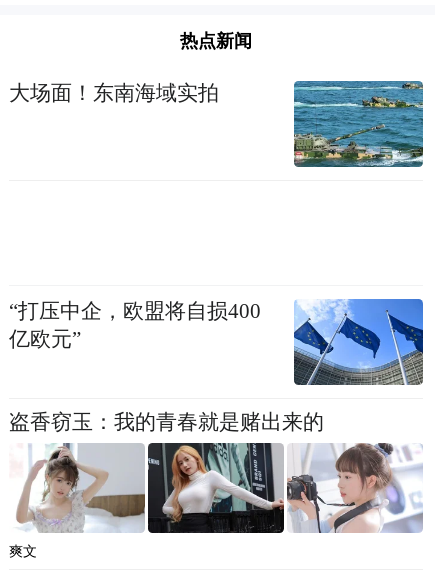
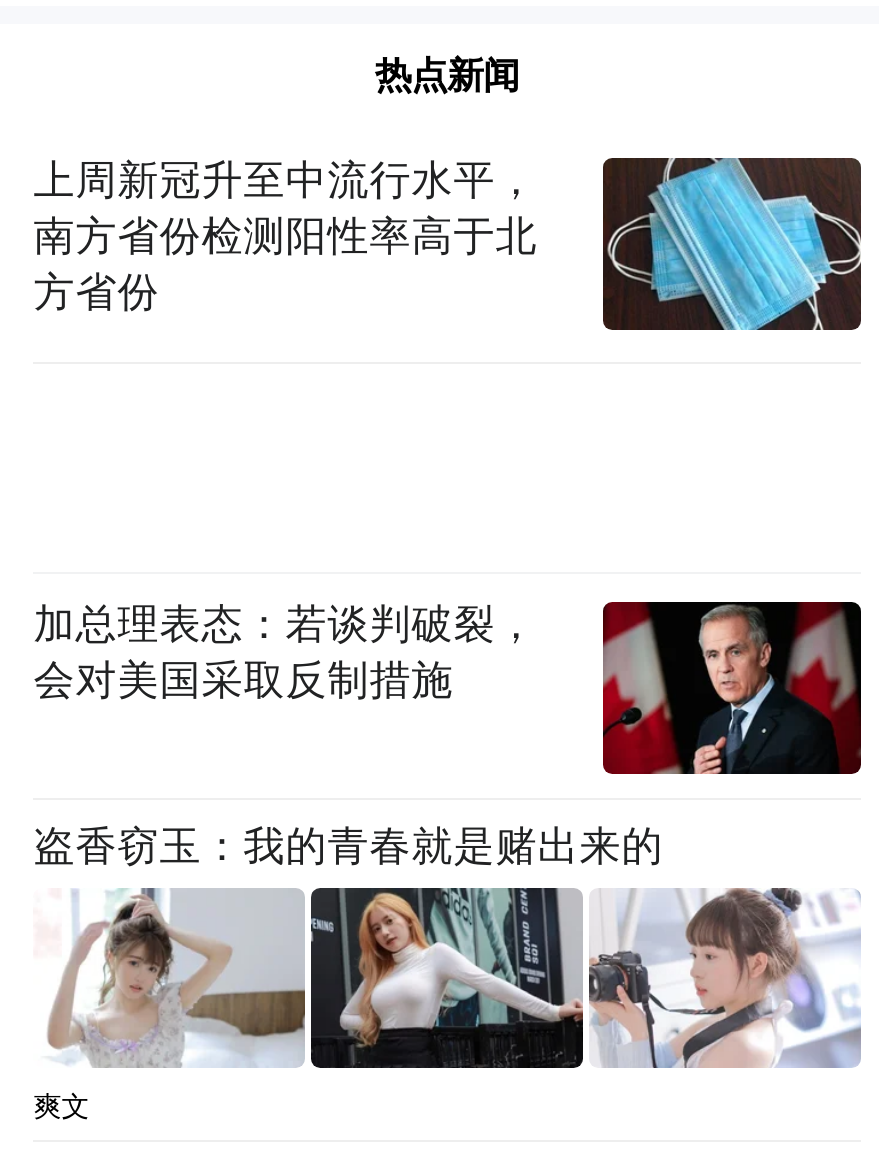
[9,82,219,104] 大场面！东南海域实拍 -> [33,158,537,314] 上周新冠升至中流行水平， | 南方省份检测阳性率高于北 | 方省份
[293,81,424,168] [image] -> [601,157,863,331] [image]
[9,298,424,386] [image] | “打压中企，欧盟将自损400 | 亿欧元” -> [33,599,863,775] [image] | 加总理表态：若谈判破裂， | 会对美国采取反制措施

